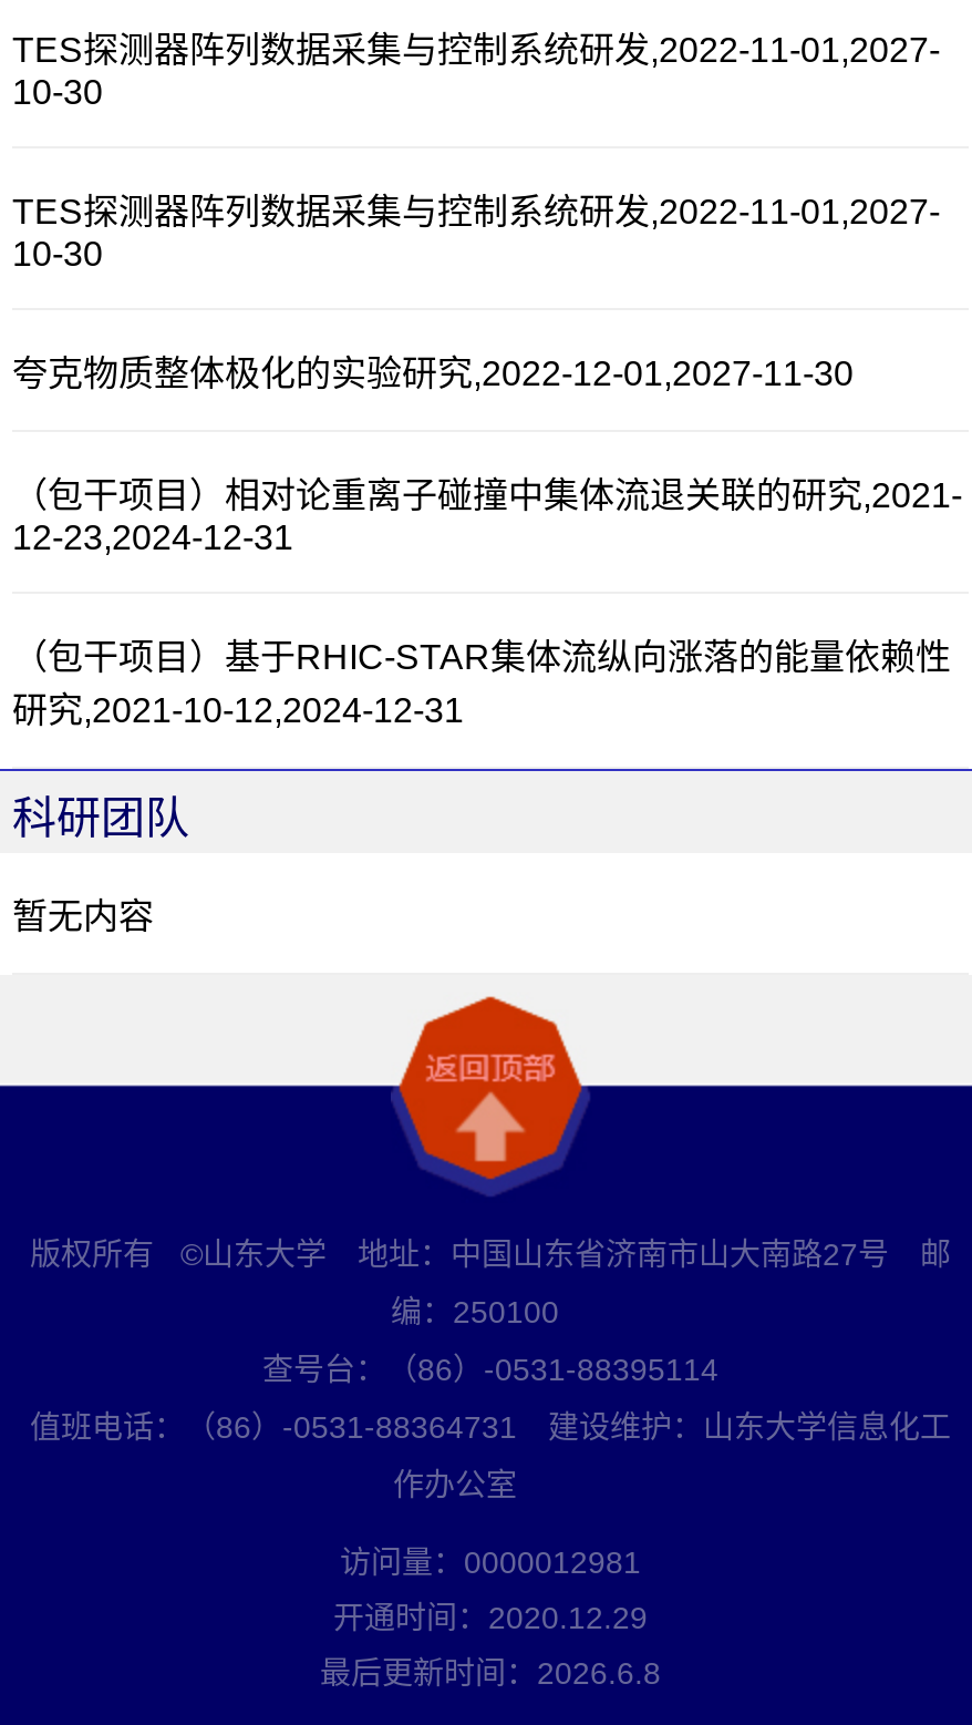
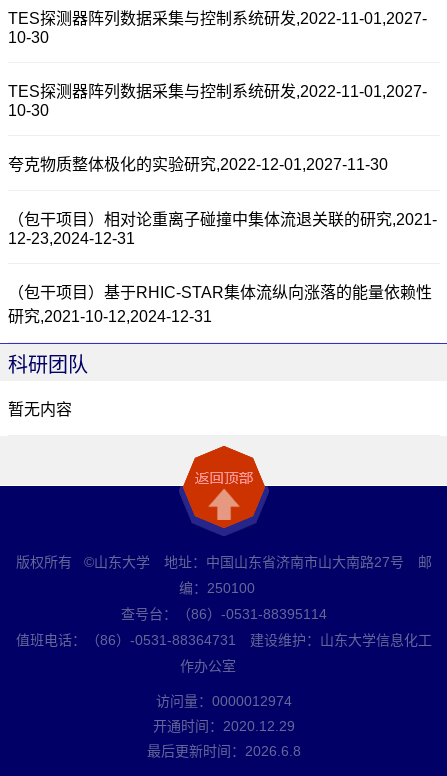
[340,1545,641,1580] 访问量：0000012981 -> [156,693,292,709] 访问量：0000012974

